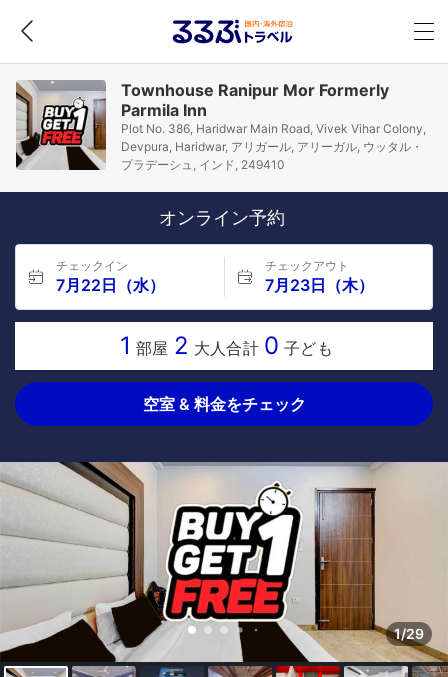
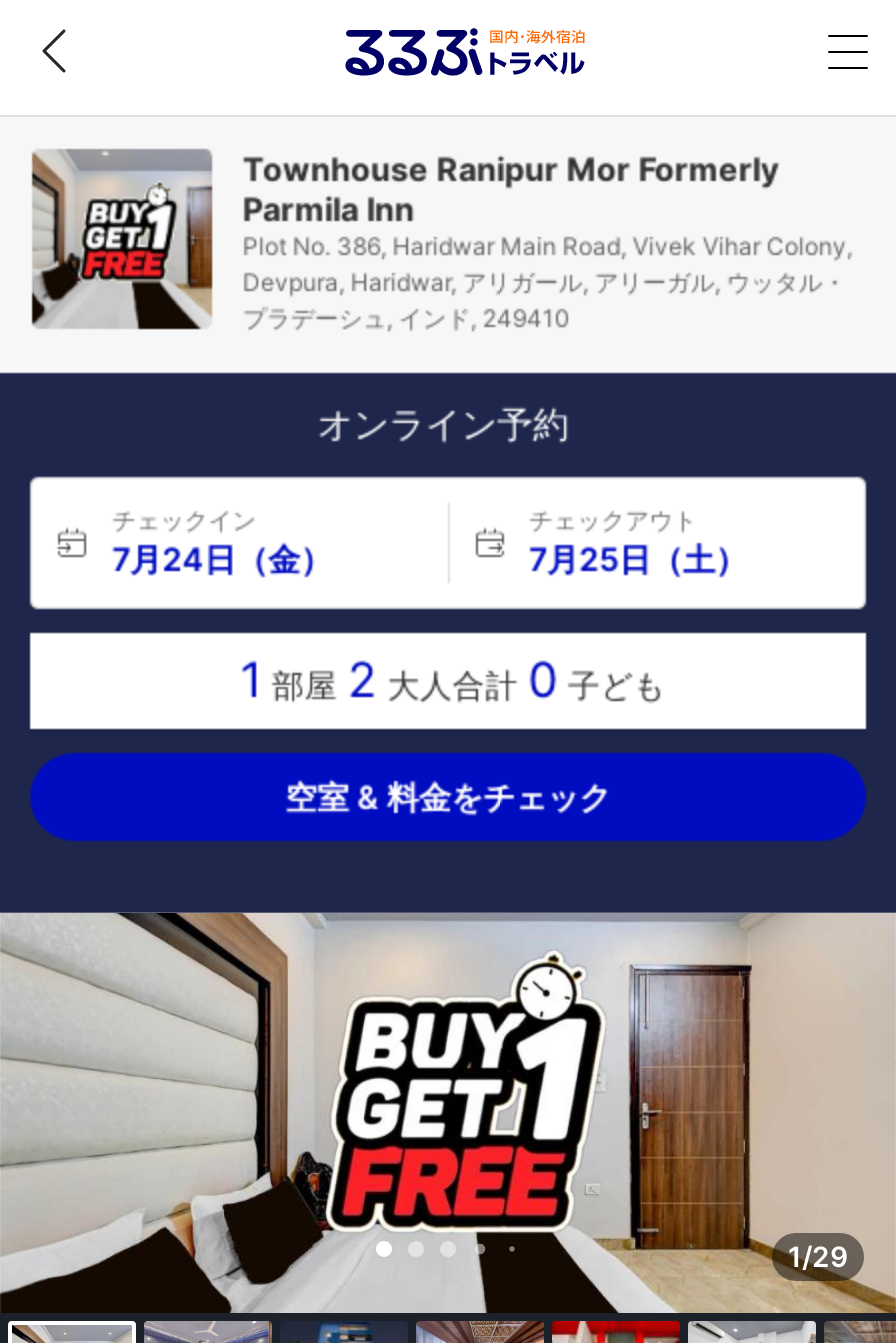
[56,275,165,295] 7月22日（水） -> [112,539,332,579] 7月24日（金）
[264,275,373,295] 7月23日（木） -> [529,539,747,579] 7月25日（土）

